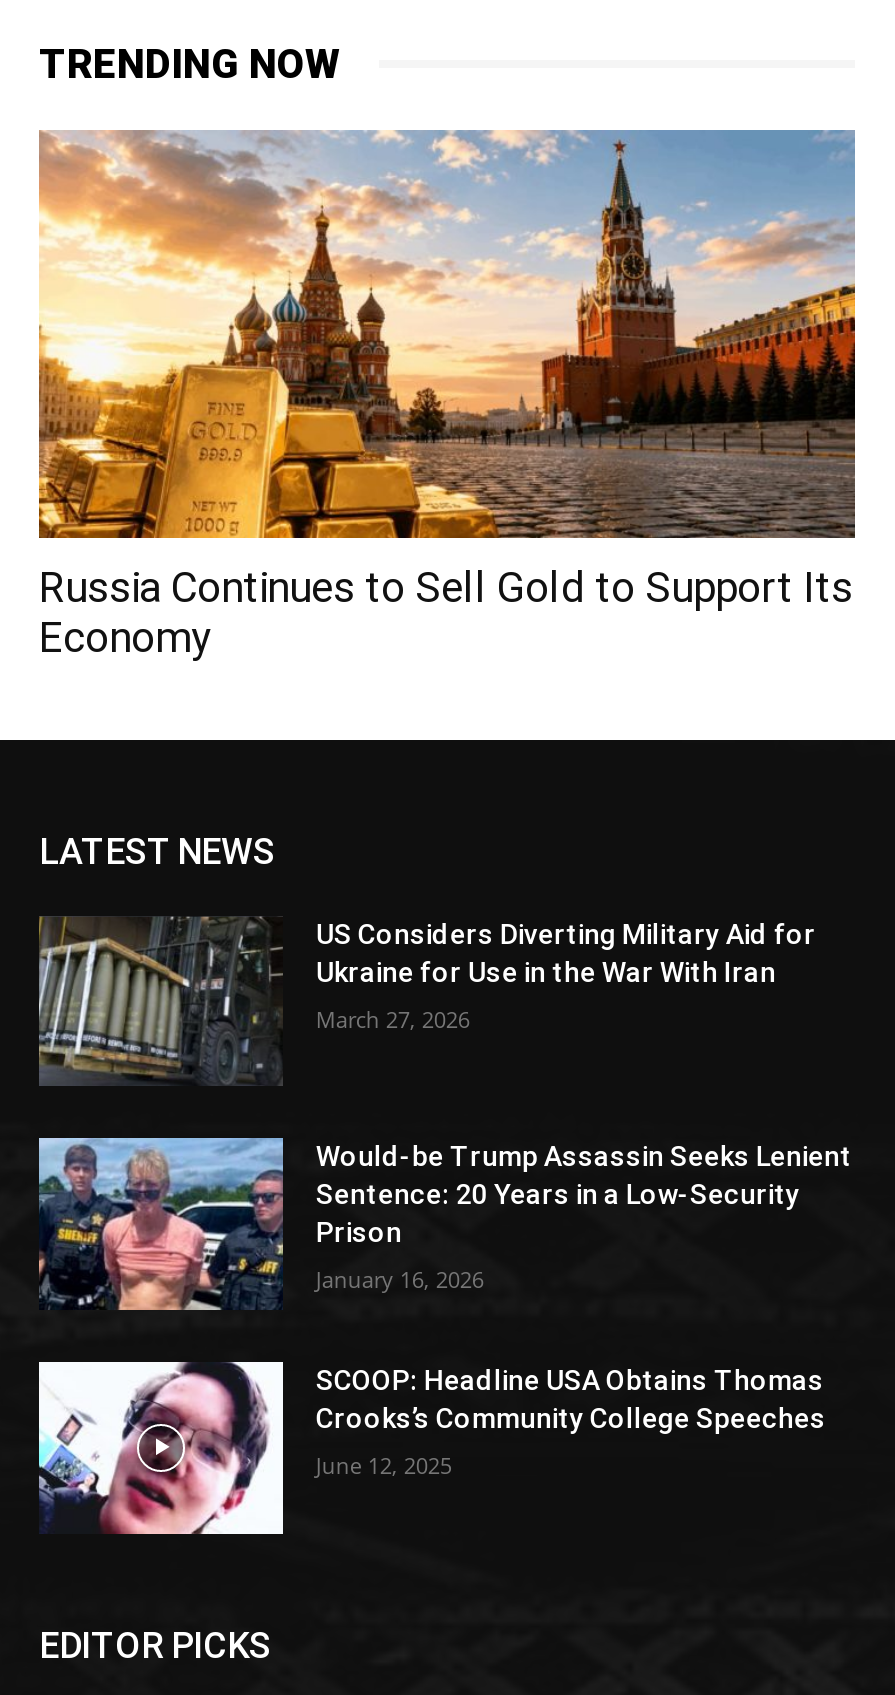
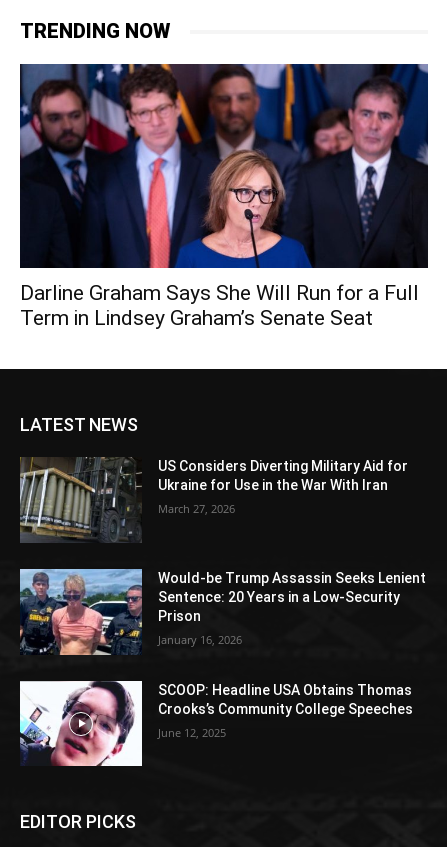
[37,129,857,662] [image] | Russia Continues to Sell Gold to Support Its | Economy -> [19,63,429,330] [image] | Darline Graham Says She Will Run for a Full | Term in Lindsey Graham’s Senate Seat

